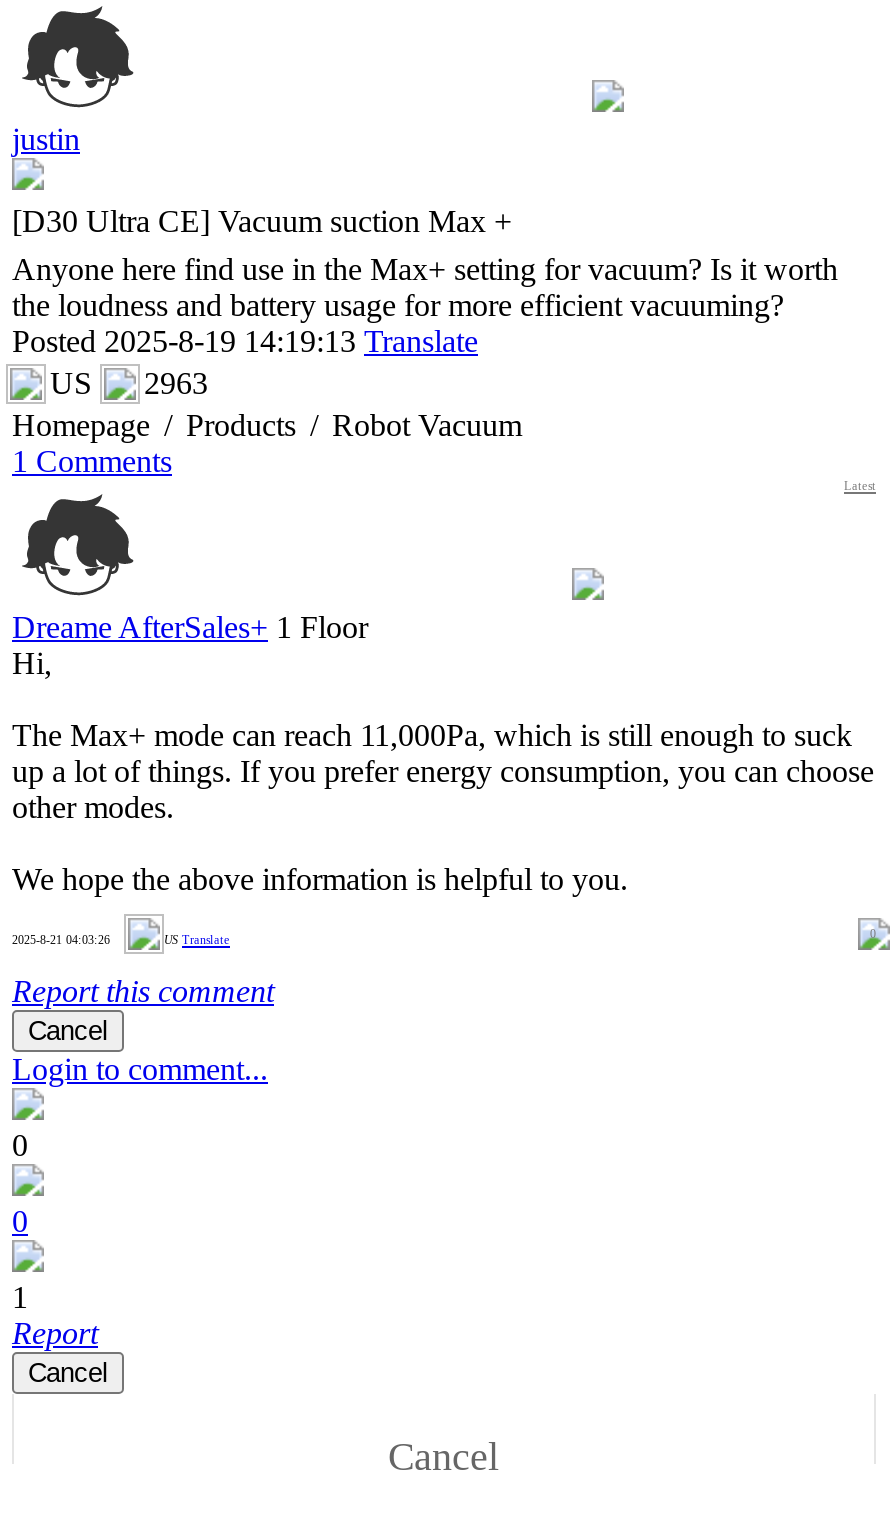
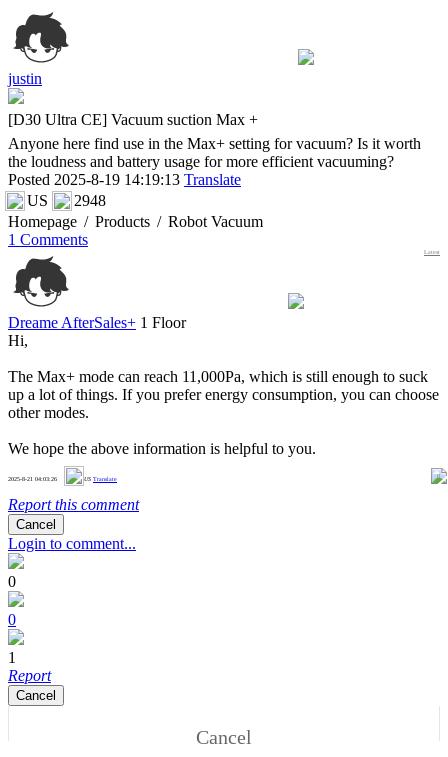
[50,366,208,400] US 2963 -> [27,192,106,209] US 2948

